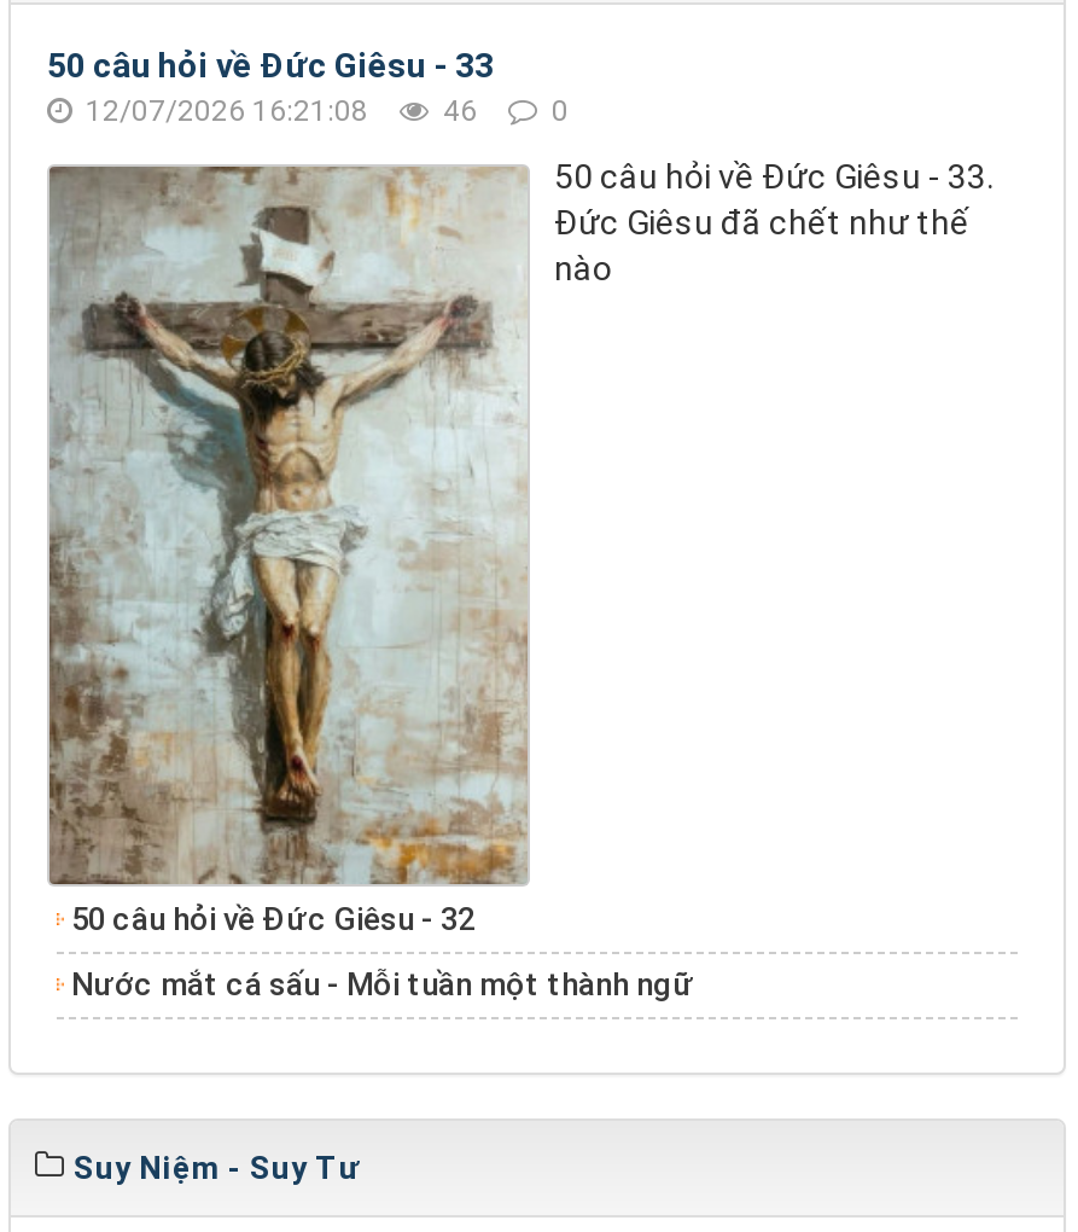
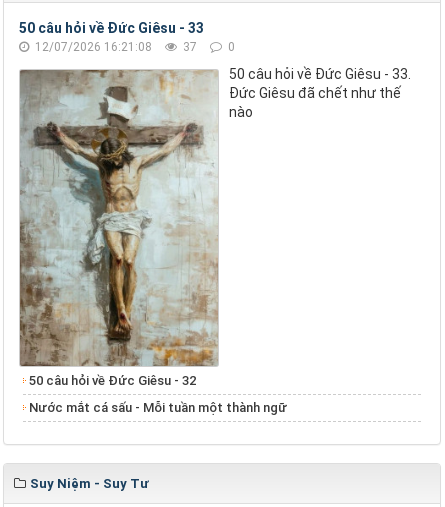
[78,95,569,129] 12/07/2026 16:21:08 46 0 -> [32,40,235,54] 12/07/2026 16:21:08 37 0

